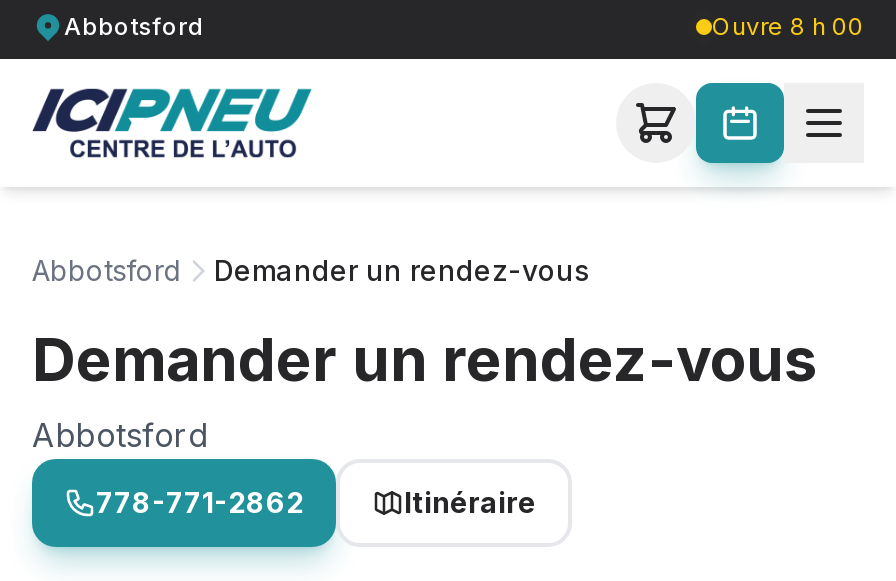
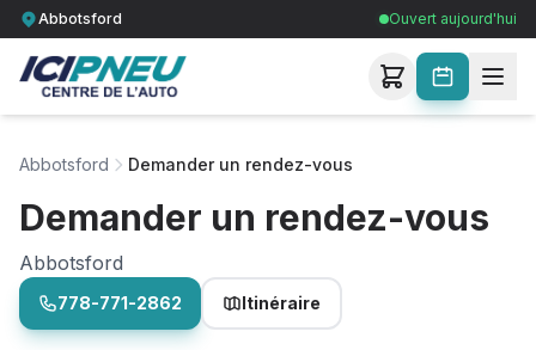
[712,11,864,41] Ouvre 8 h 00 -> [389,10,517,27] Ouvert aujourd'hui

